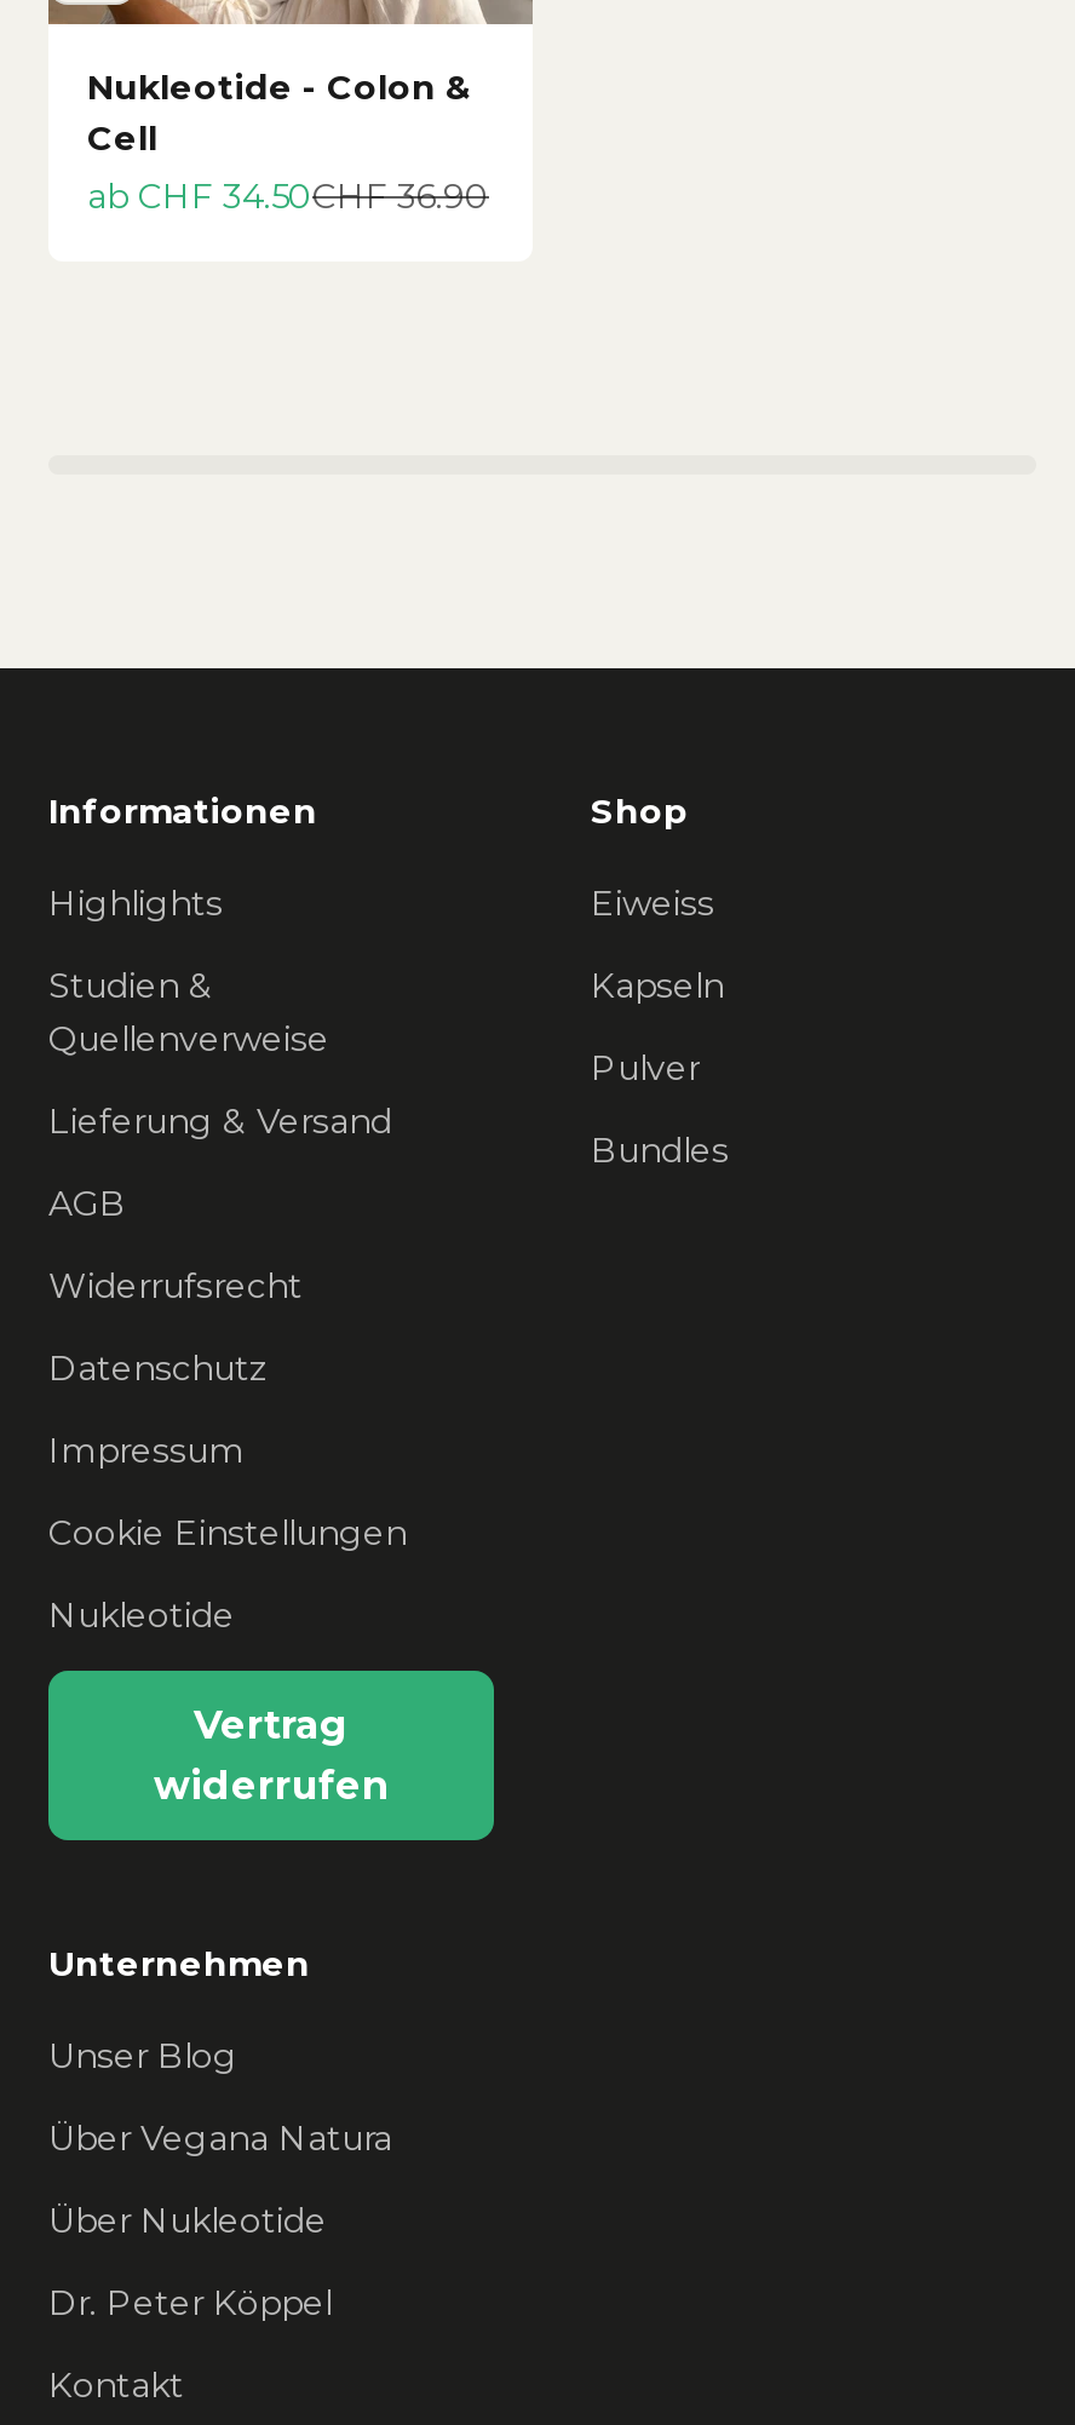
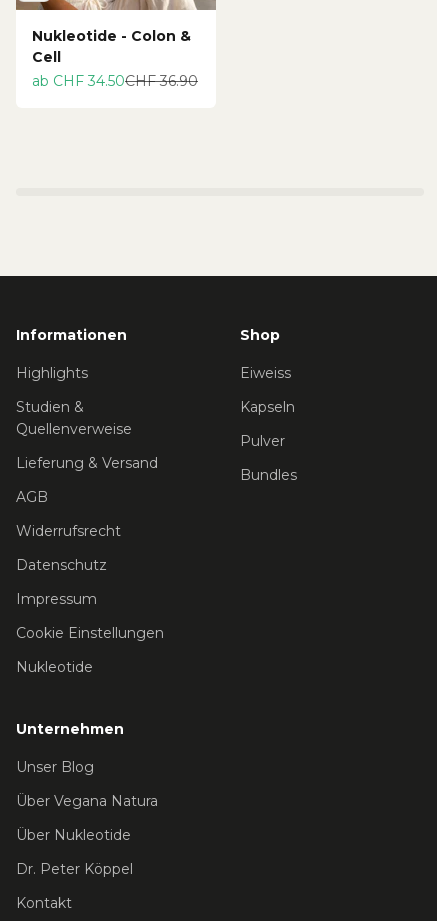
[46,1668,496,1843] [image] | Vertrag | widerrufen -> none

